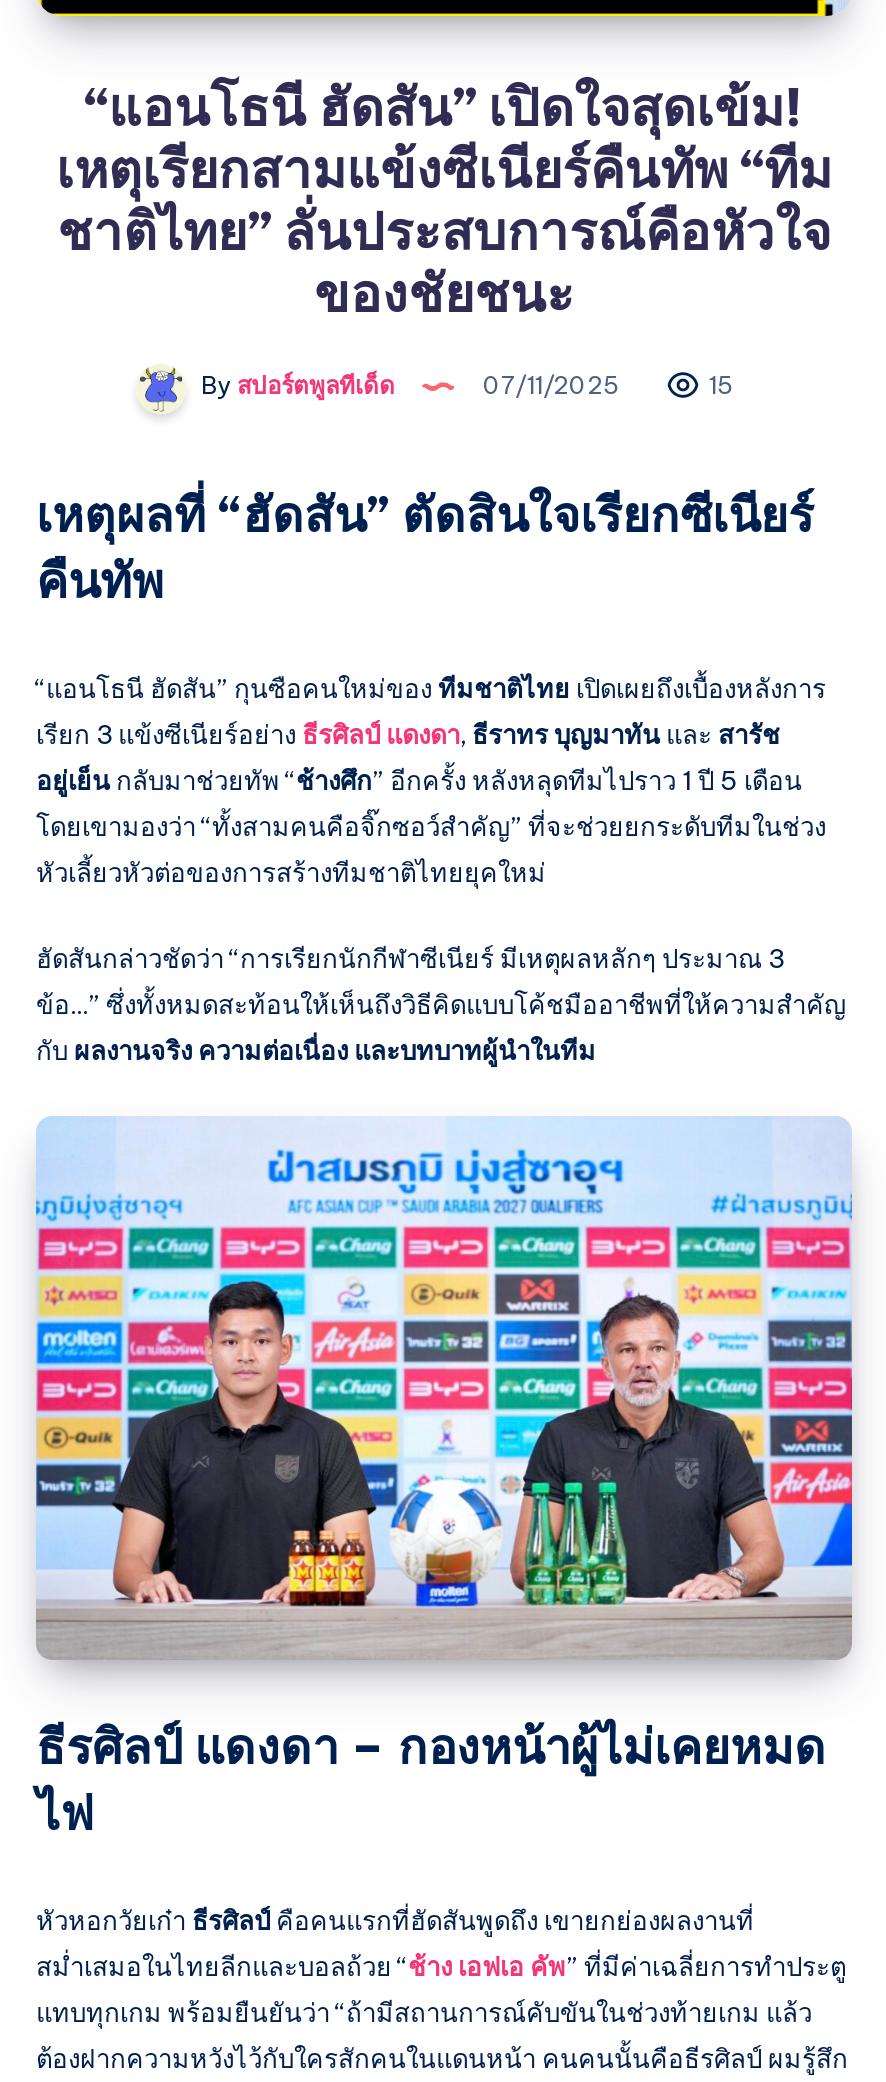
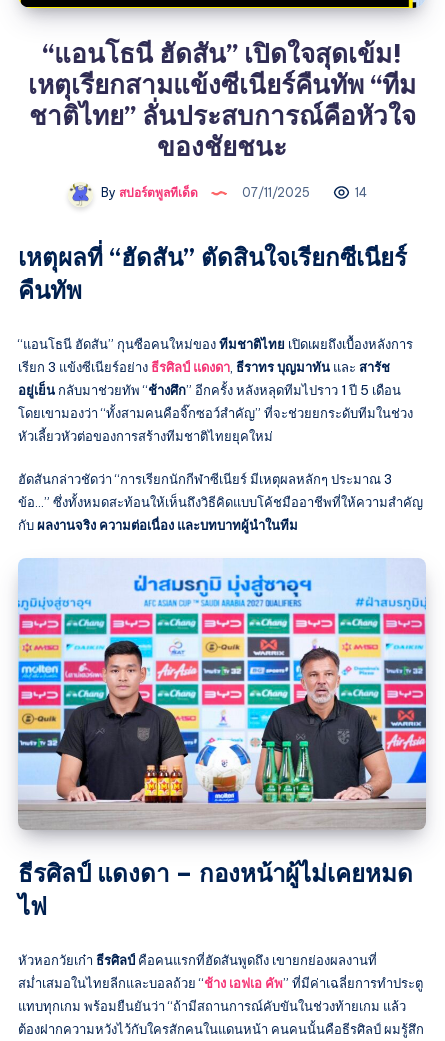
[703,371,733,401] 15 -> [351,185,366,200] 14

